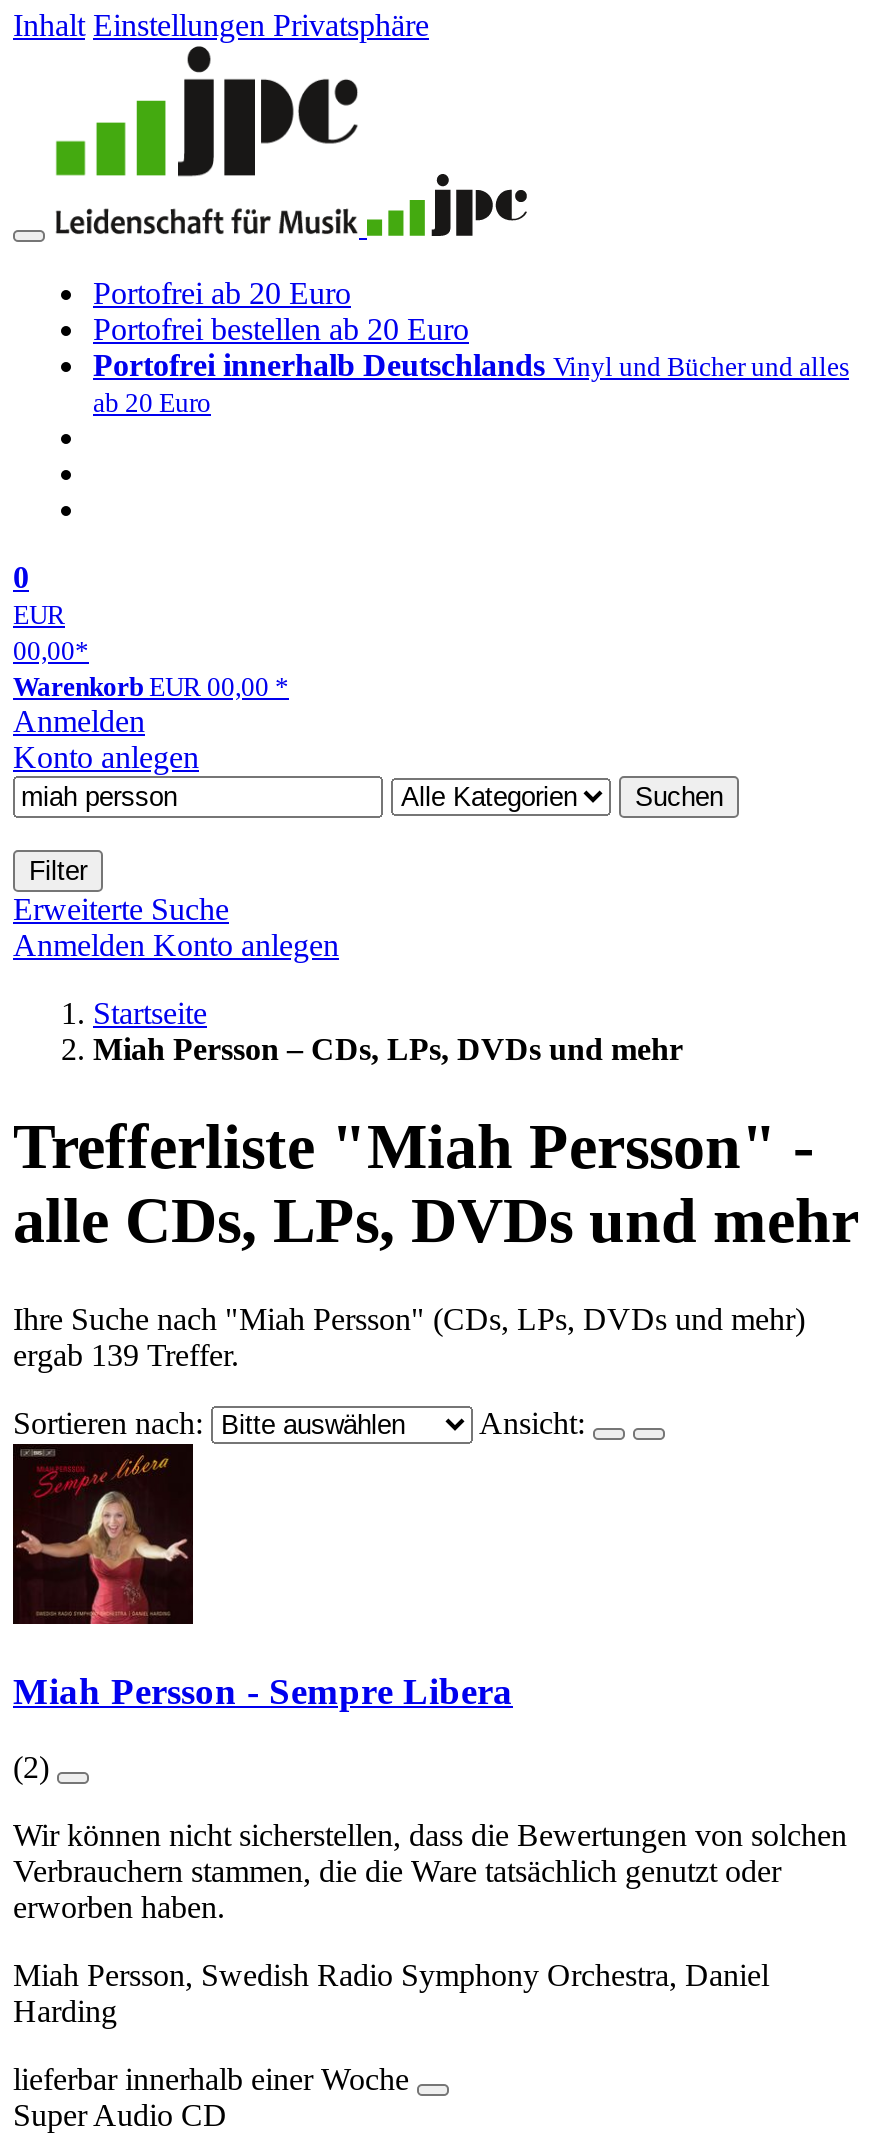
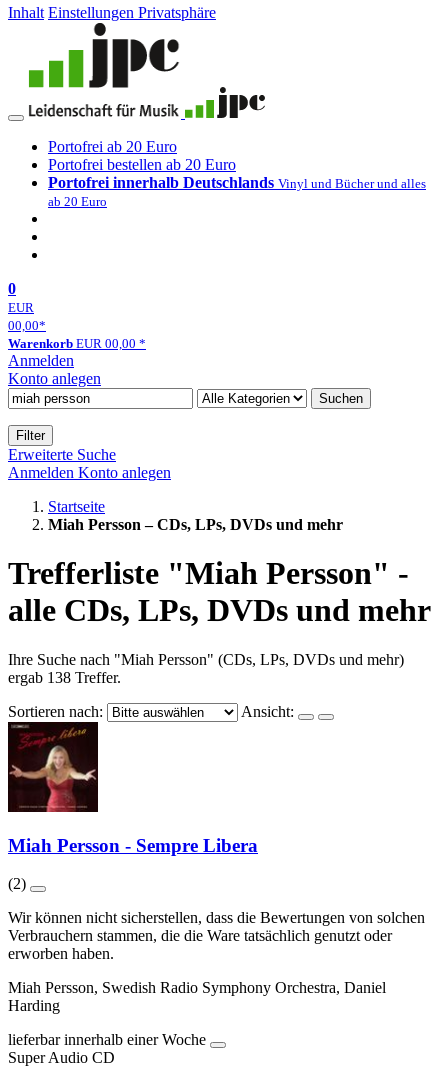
[13,1338,239,1372] ergab 139 Treffer. -> [8,669,121,686] ergab 138 Treffer.

